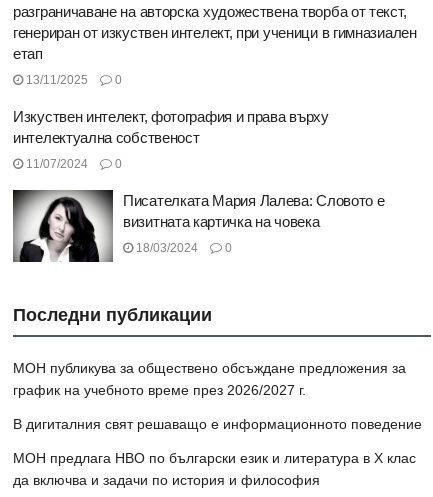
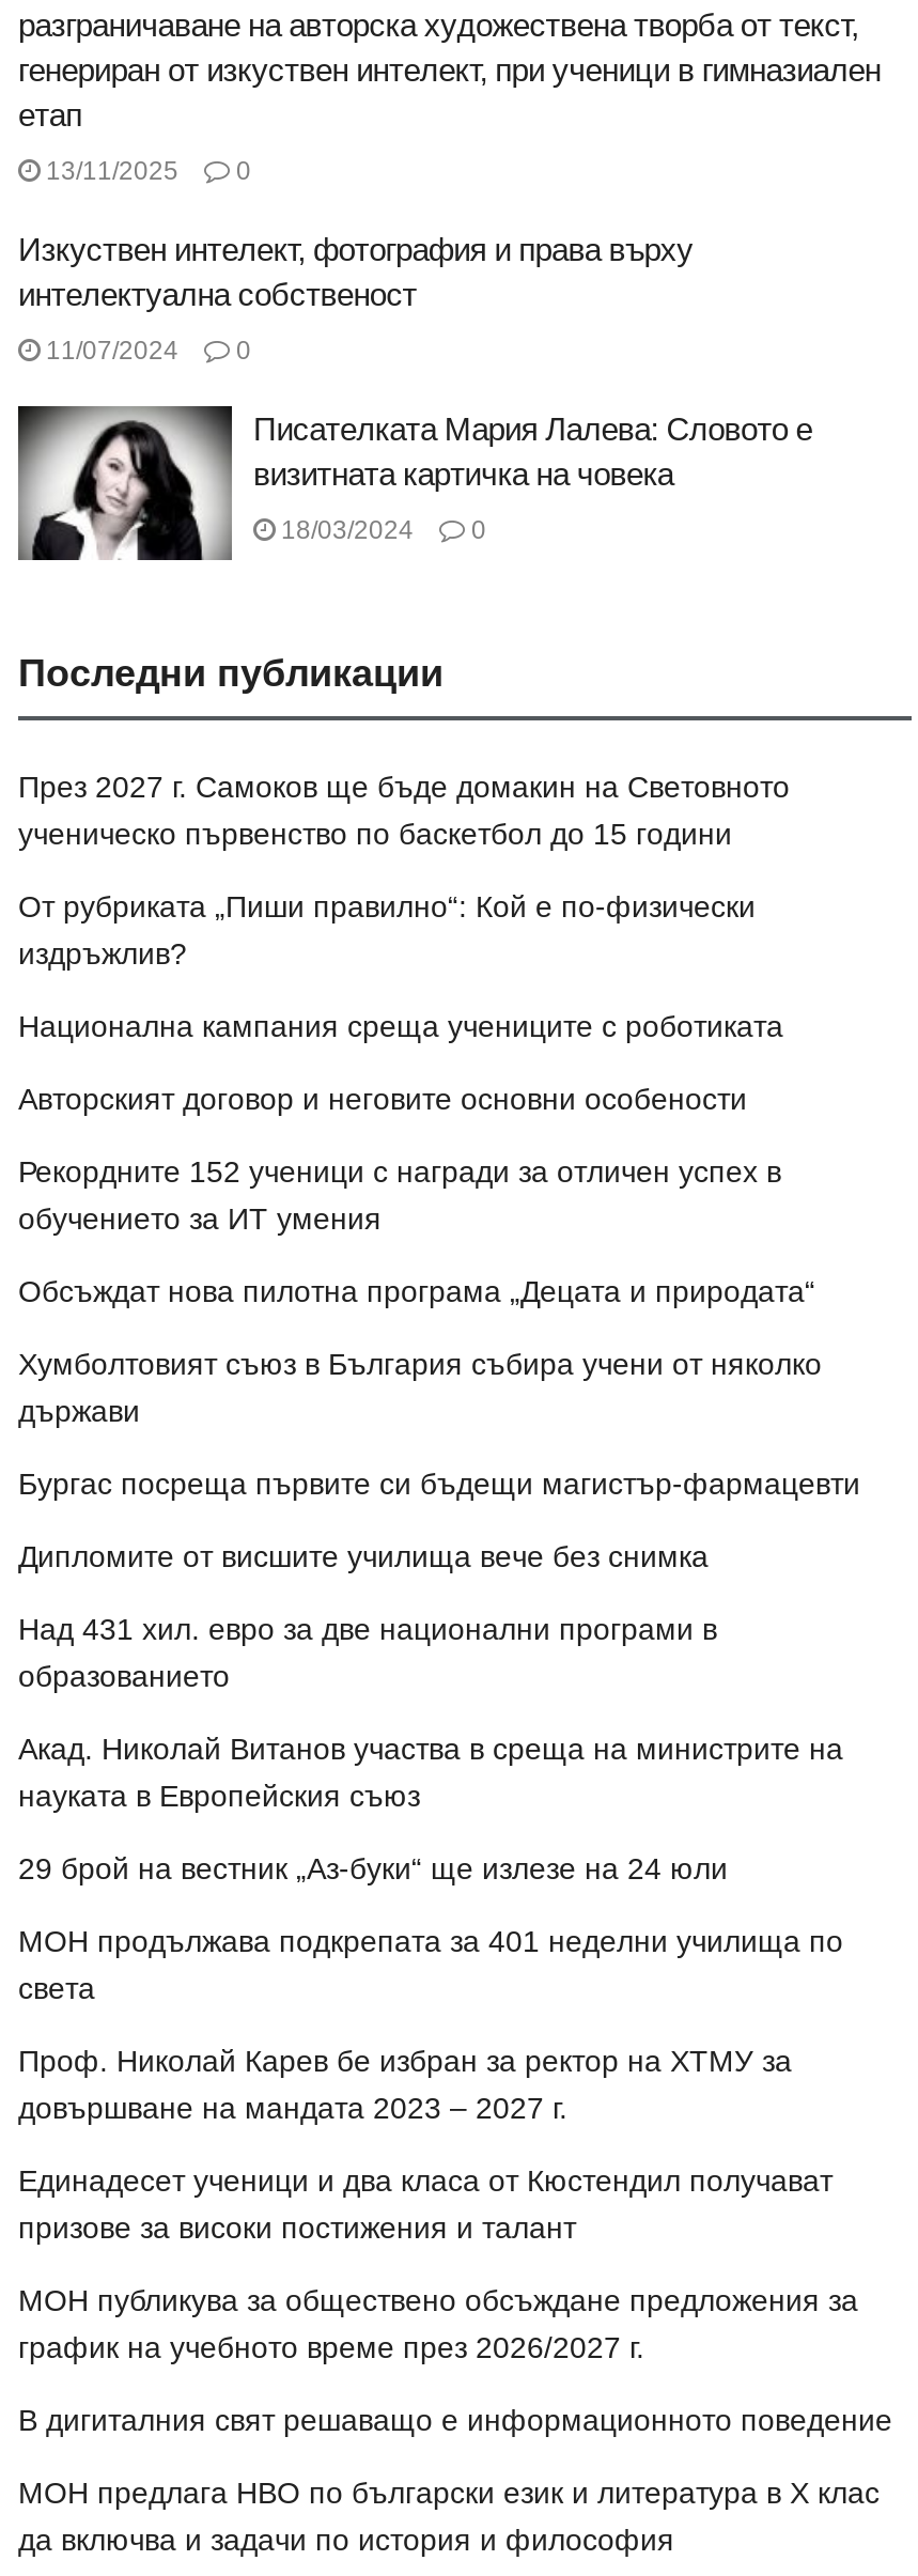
none -> [18,769,860,2244] През 2027 г. Самоков ще бъде домакин на Световното | ученическо първенство по баскетбол до 15 години | От рубриката „Пиши правилно“: Кой е по-физически | издръжлив? | Национална кампания среща учениците с роботиката | Авторският договор и неговите основни особености | Рекордните 152 ученици с награди за отличен успех в | обучението за ИТ умения | Обсъждат нова пилотна програма „Децата и природата“ | Хумболтовият съюз в България събира учени от няколко | държави | Бургас посреща първите си бъдещи магистър-фармацевти | Дипломите от висшите училища вече без снимка | Над 431 хил. евро за две национални програми в | образованието | Акад. Николай Витанов участва в среща на министрите на | науката в Европейския съюз | 29 брой на вестник „Аз-буки“ ще излезе на 24 юли | МОН продължава подкрепата за 401 неделни училища по | света | Проф. Николай Карев бе избран за ректор на ХТМУ за | довършване на мандата 2023 – 2027 г. | Единадесет ученици и два класа от Кюстендил получават | призове за високи постижения и талант

